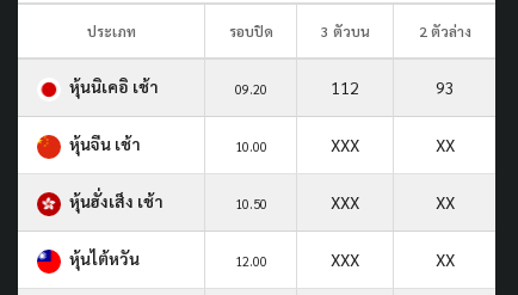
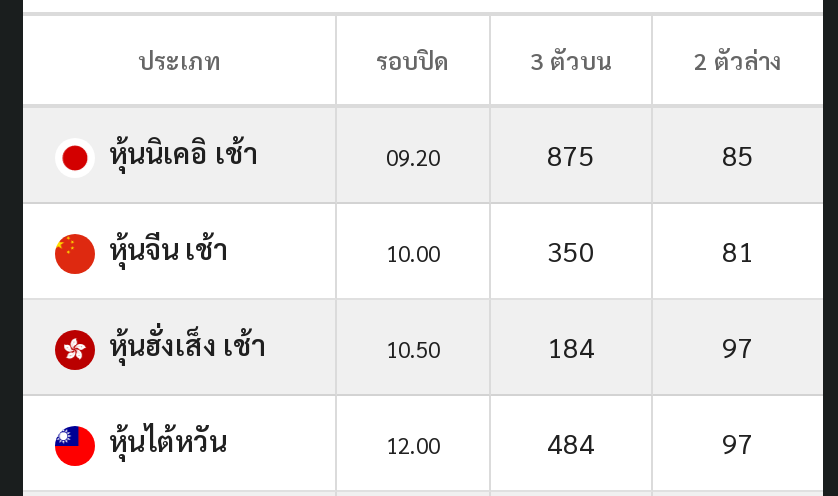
[331,76,359,98] 112 -> [547,136,595,172] 875
[435,76,454,98] 93 -> [722,136,754,172] 85
[331,134,454,155] XXX | XX -> [547,232,754,268] 350 | 81
[331,191,454,212] XXX | XX -> [547,328,754,364] 184 | 97
[331,248,454,270] XXX | XX -> [547,424,754,460] 484 | 97

